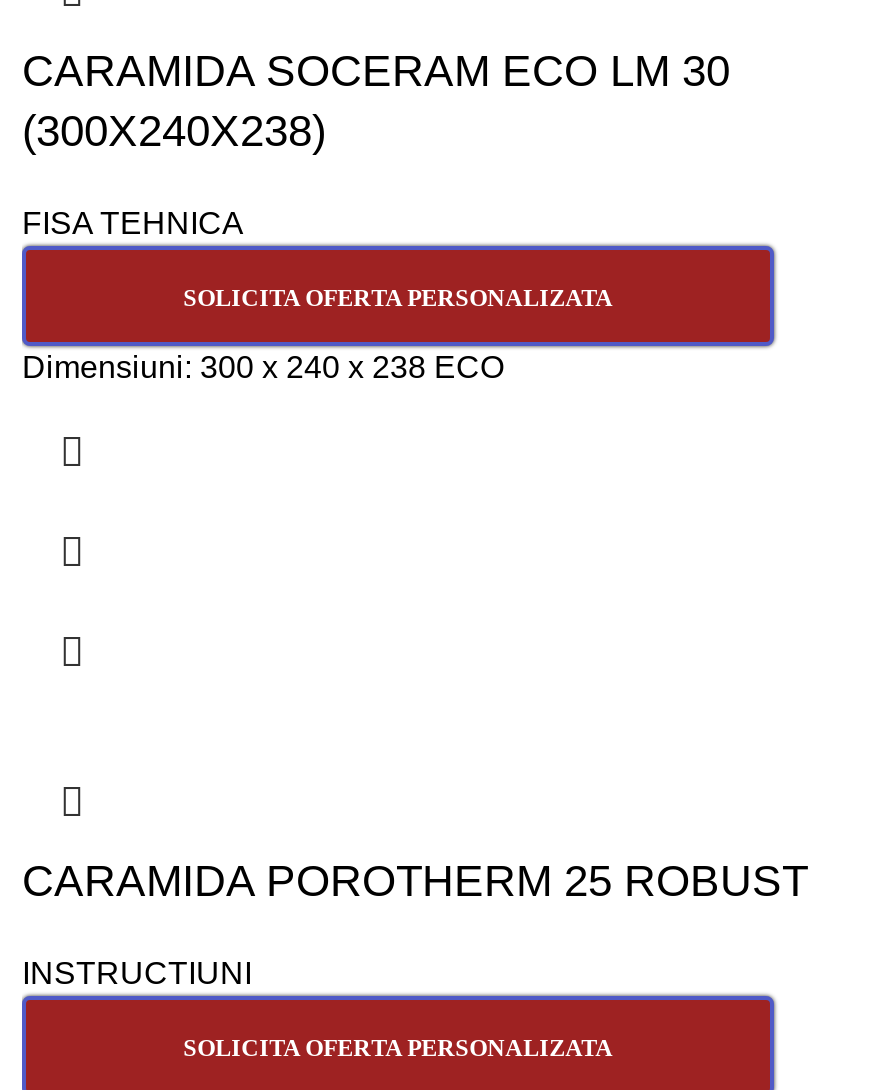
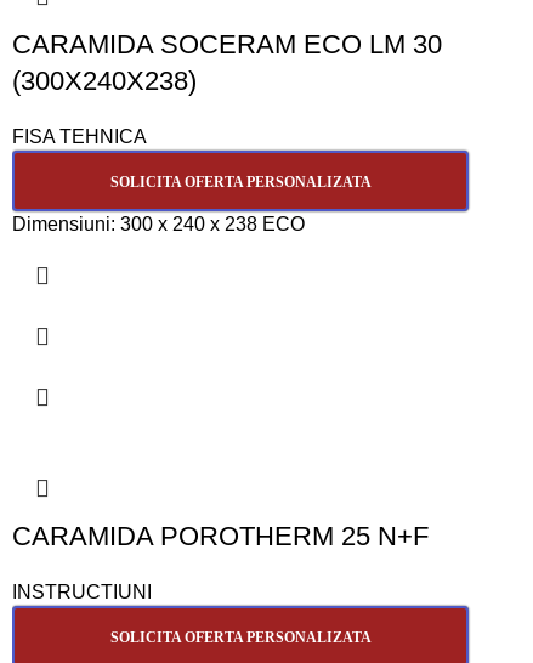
[22,857,808,907] CARAMIDA POROTHERM 25 ROBUST -> [12,521,429,552] CARAMIDA POROTHERM 25 N+F

